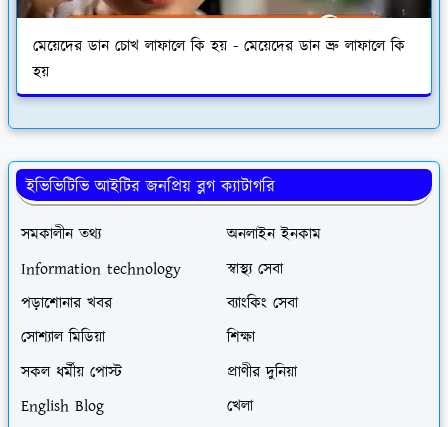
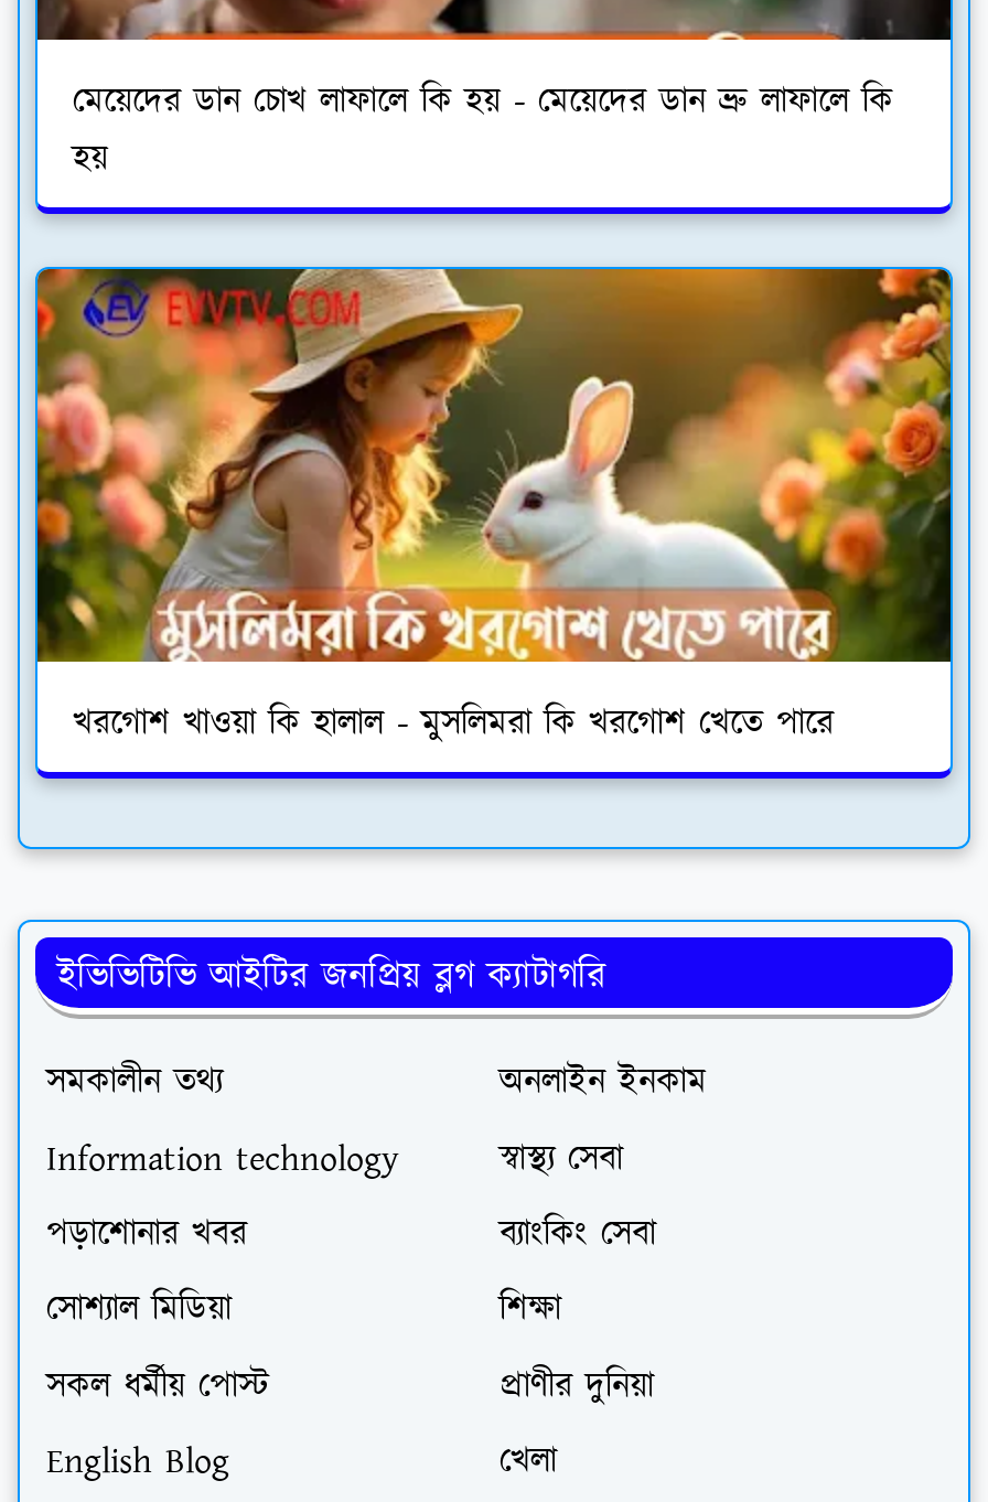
none -> [35,265,953,750] [image] | খরগোশ খাওয়া কি হালাল - মুসলিমরা কি খরগোশ খেতে পারে

